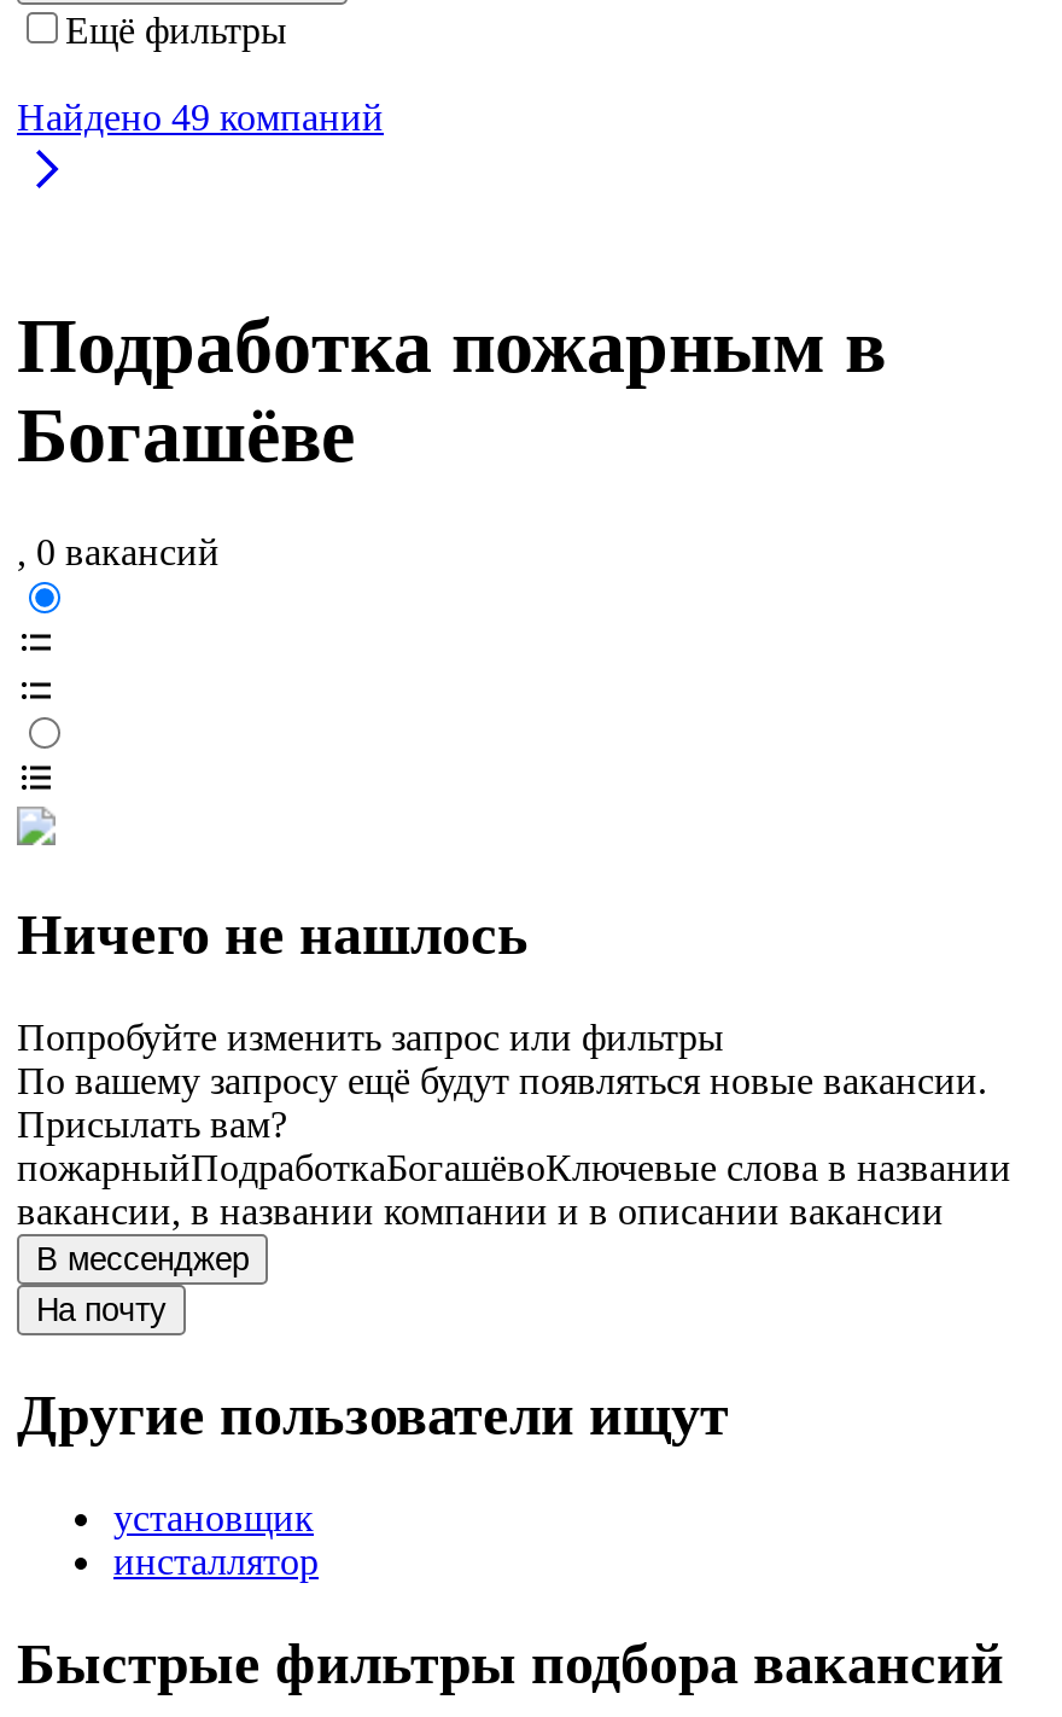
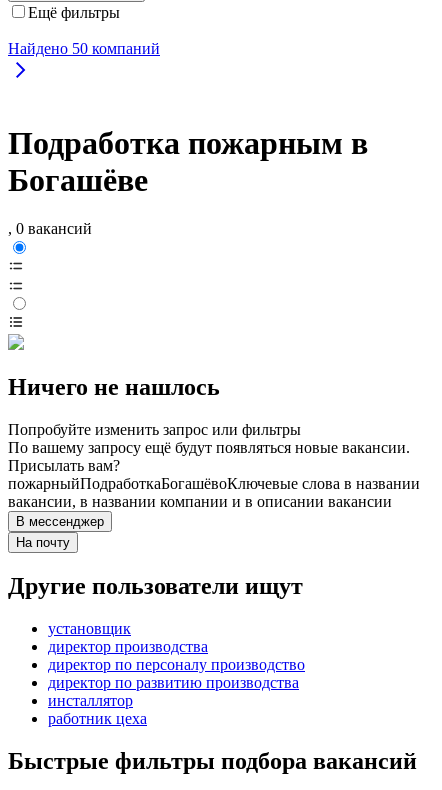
[17,96,384,137] Найдено 49 компаний -> [8,40,160,57] Найдено 50 компаний
none -> [48,638,305,691] директор производства | директор по персоналу производство | директор по развитию производства
none -> [48,710,147,727] работник цеха

